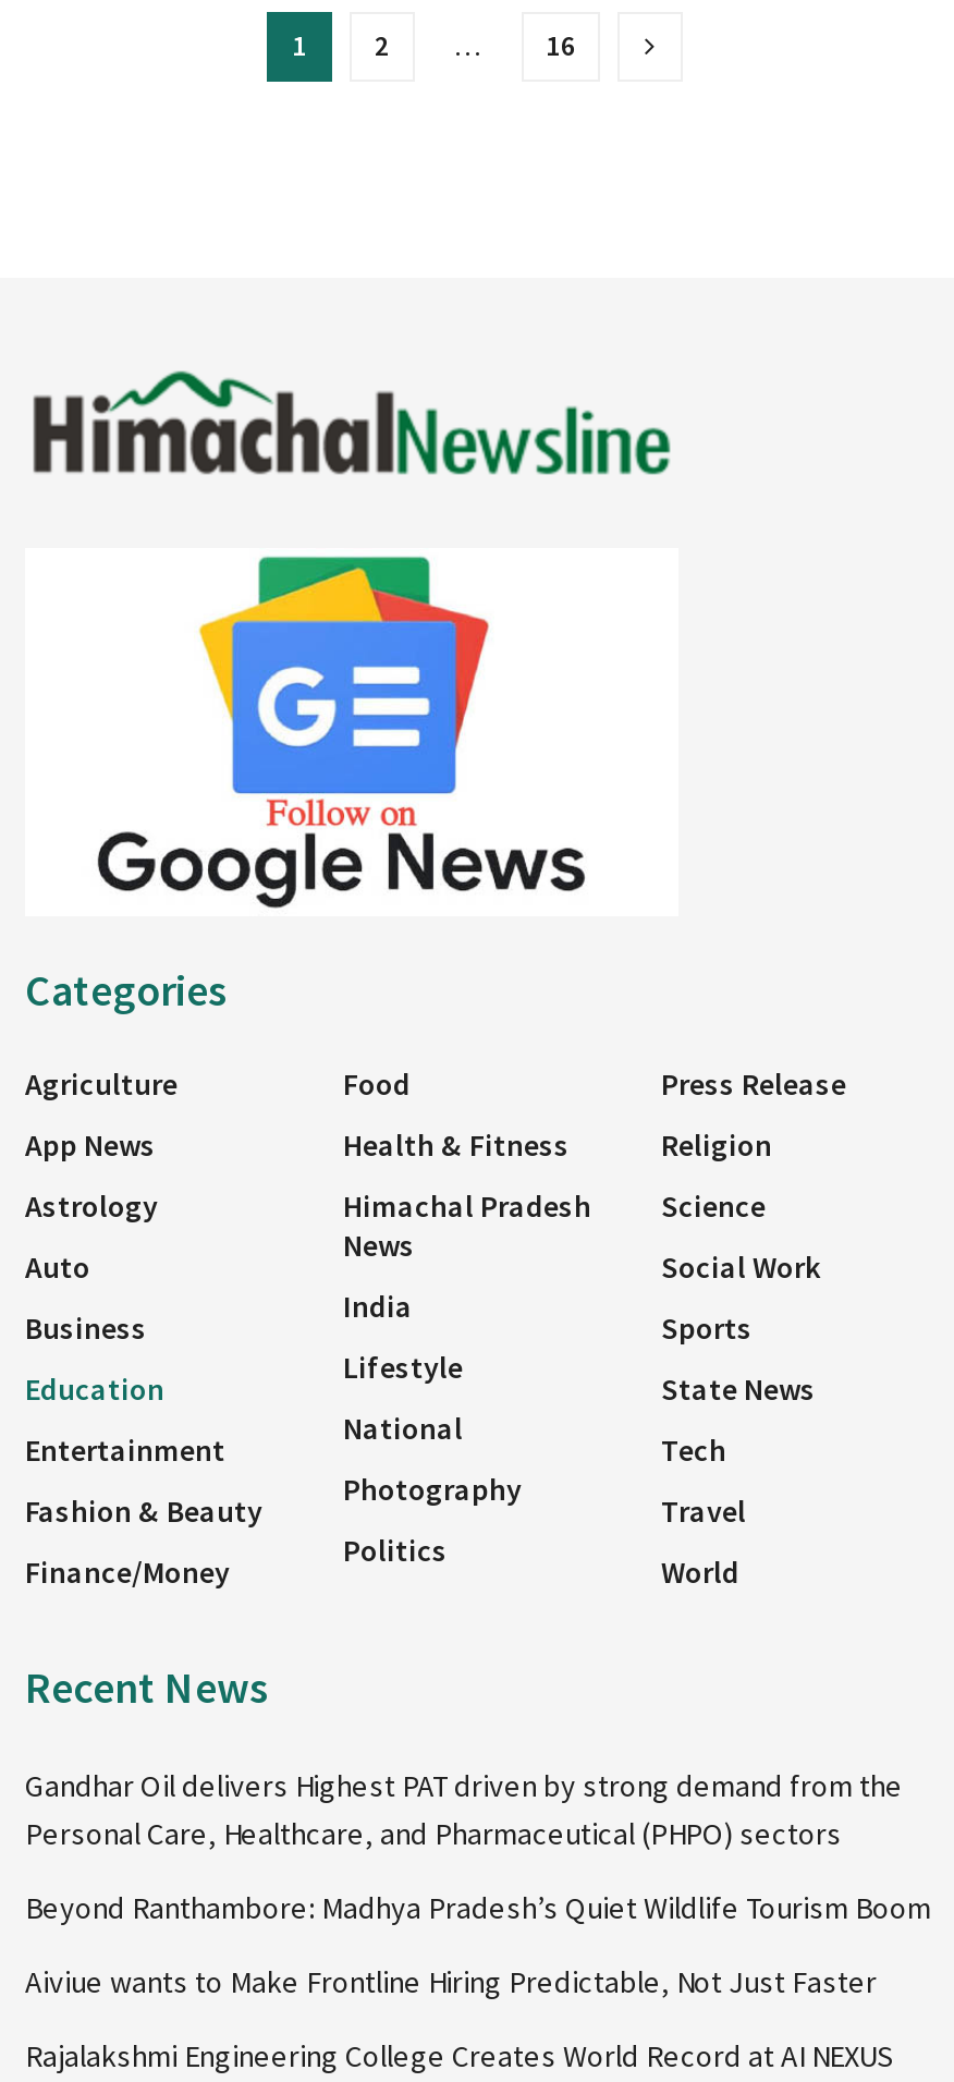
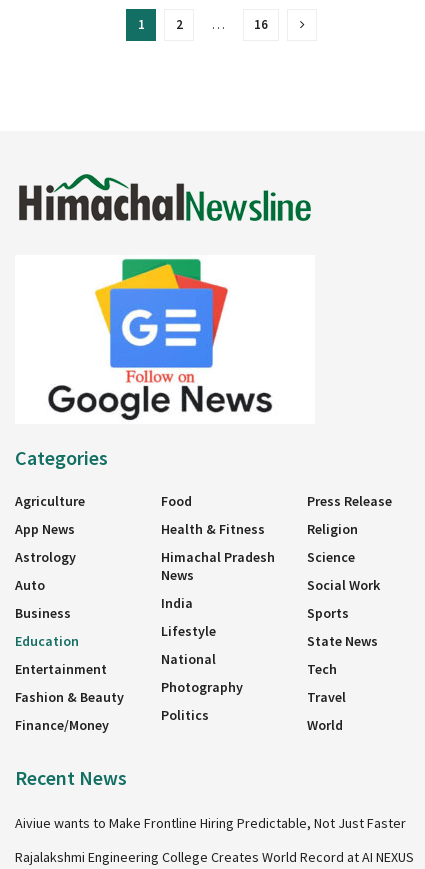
[25,1766,931,1928] Gandhar Oil delivers Highest PAT driven by strong demand from the | Personal Care, Healthcare, and Pharmaceutical (PHPO) sectors | Beyond Ranthambore: Madhya Pradesh’s Quiet Wildlife Tourism Boom -> none

